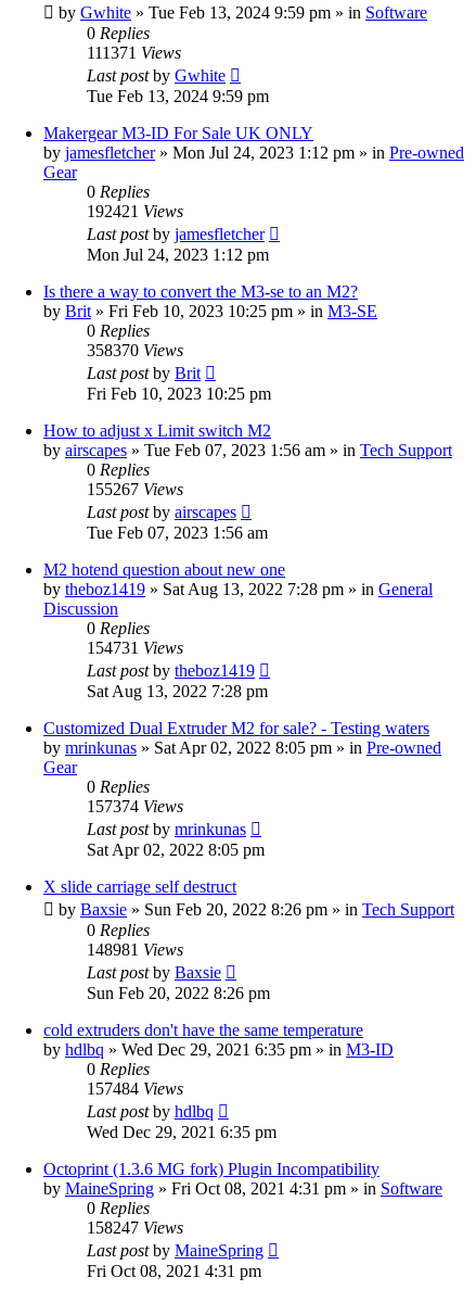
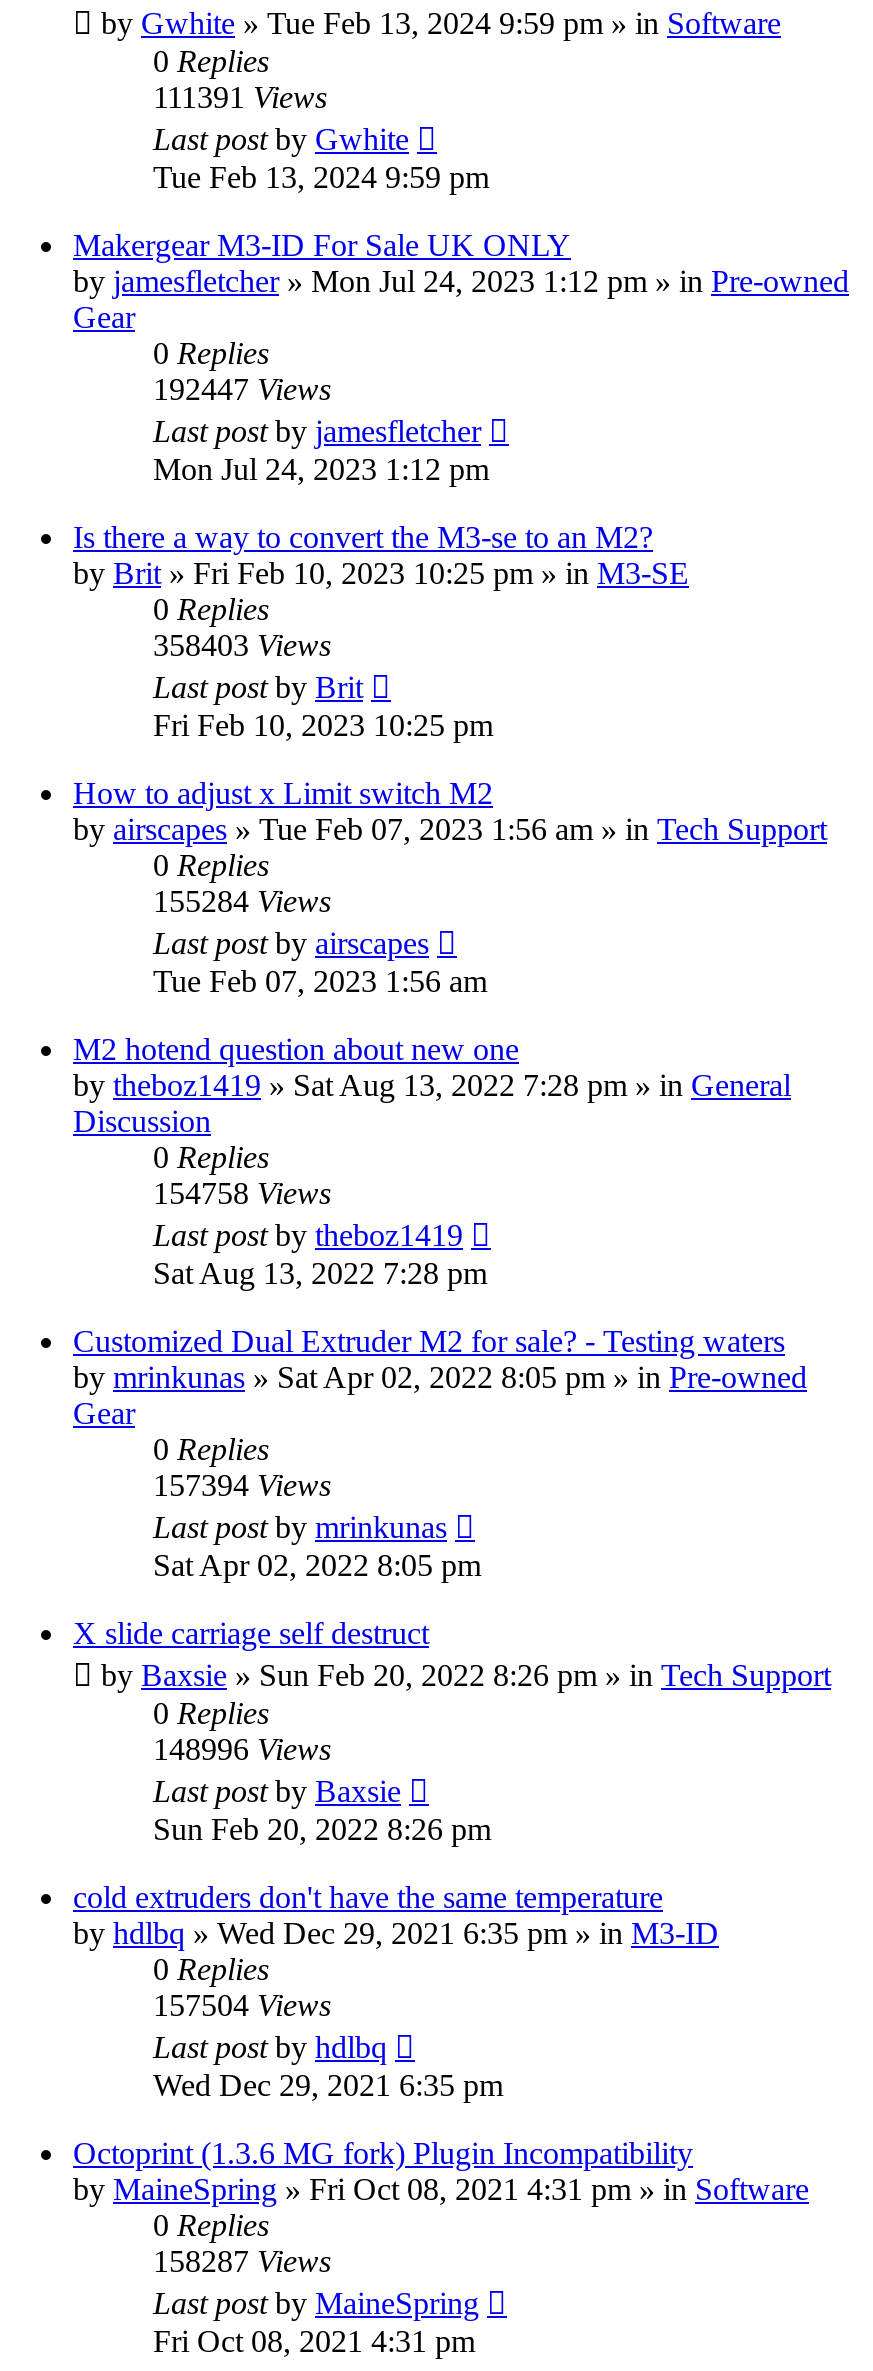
[87,43,181,62] 111371 Views -> [153,80,327,114] 111391 Views
[87,202,183,220] 192421 Views -> [153,372,331,406] 192447 Views
[87,341,183,359] 358370 Views -> [153,628,331,662] 358403 Views
[87,480,183,498] 155267 Views -> [153,884,331,918] 155284 Views
[87,638,183,657] 154731 Views -> [153,1176,331,1210] 154758 Views
[87,797,183,815] 157374 Views -> [153,1468,331,1502] 157394 Views
[87,940,183,959] 148981 Views -> [153,1732,331,1766] 148996 Views
[87,1079,183,1098] 157484 Views -> [153,1988,331,2022] 157504 Views
[87,1218,183,1237] 158247 Views -> [153,2244,331,2278] 158287 Views

